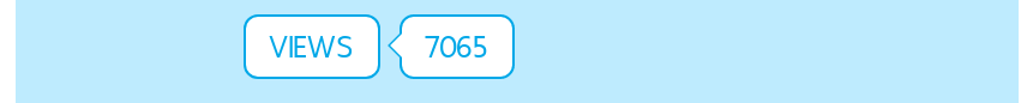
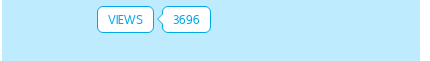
[269,18,488,71] VIEWS 7065 -> [108,7,200,29] VIEWS 3696

